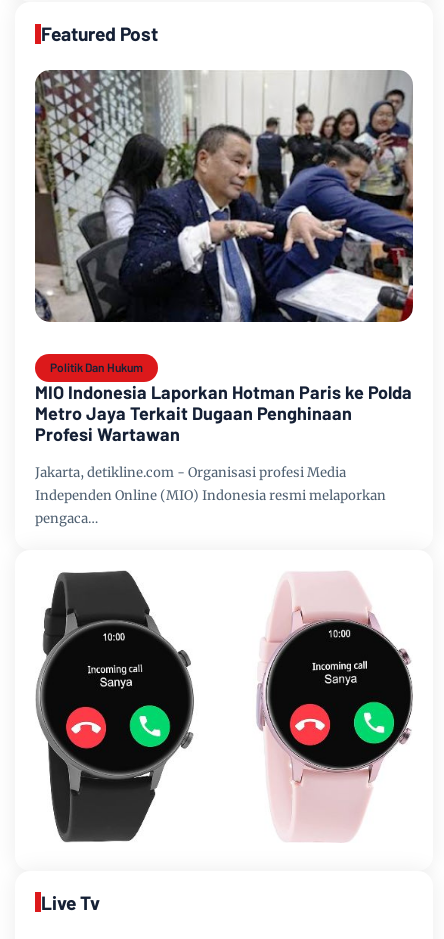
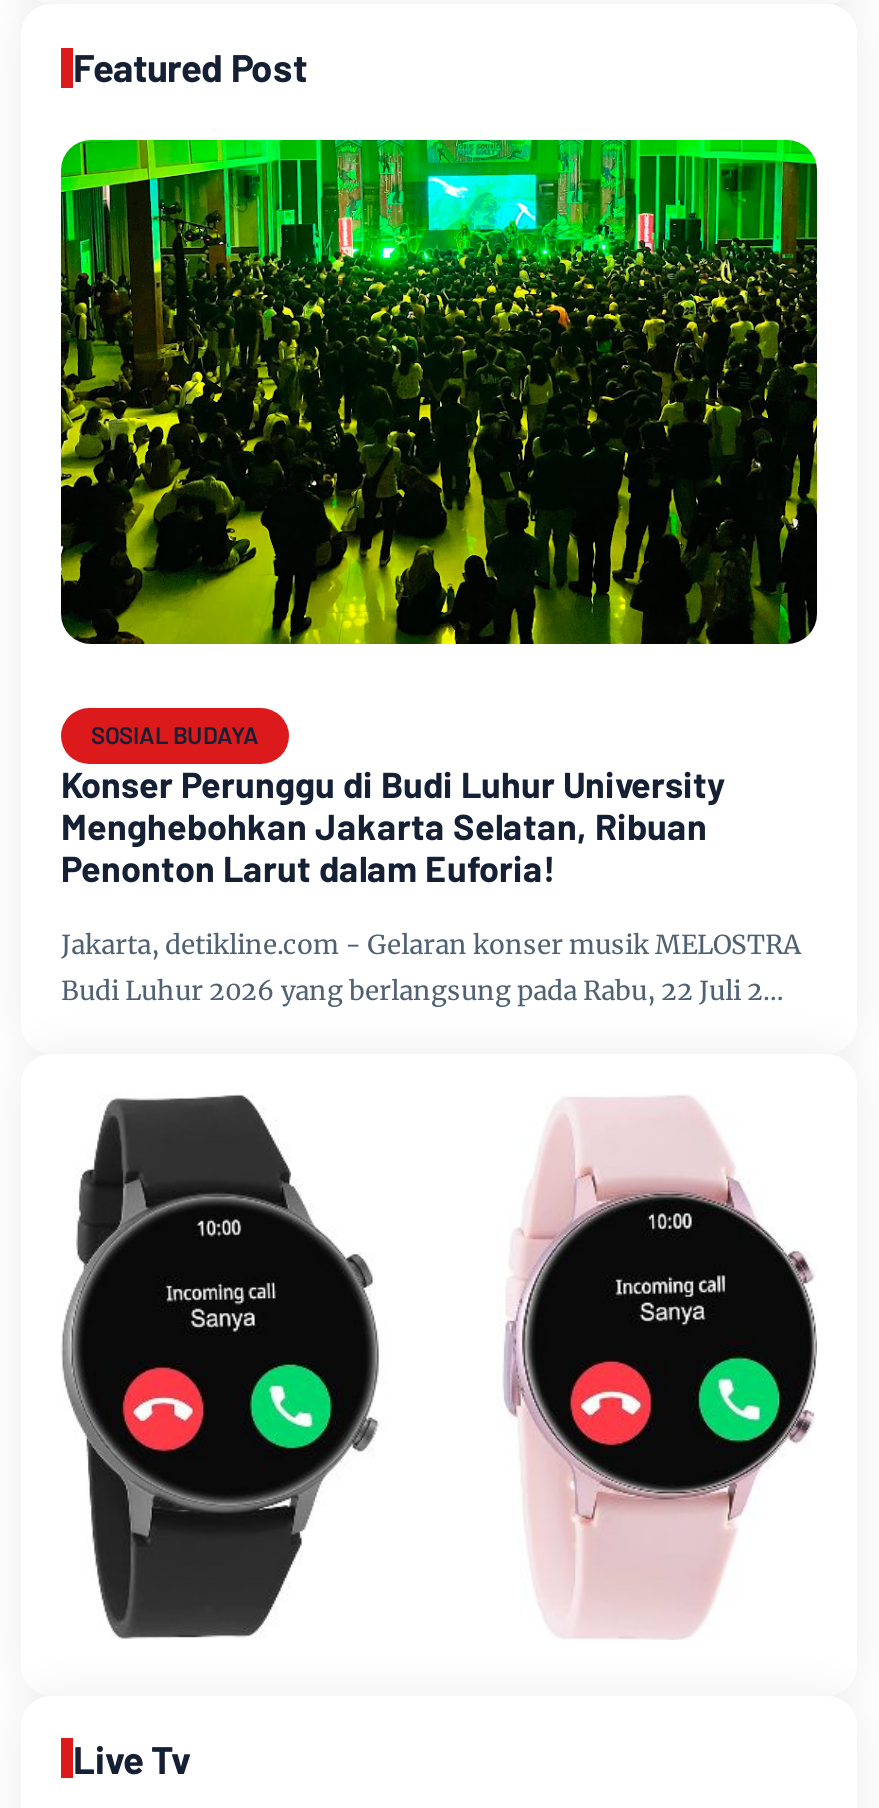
[34,69,414,445] [image] | Politik Dan Hukum | MIO Indonesia Laporkan Hotman Paris ke Polda | Metro Jaya Terkait Dugaan Penghinaan | Profesi Wartawan -> [59,138,819,890] [image] | SOSIAL BUDAYA | Konser Perunggu di Budi Luhur University | Menghebohkan Jakarta Selatan, Ribuan | Penonton Larut dalam Euforia!
[35,464,386,527] Jakarta, detikline.com - Organisasi profesi Media | Independen Online (MIO) Indonesia resmi melaporkan | pengaca… -> [61,928,801,1008] Jakarta, detikline.com - Gelaran konser musik MELOSTRA | Budi Luhur 2026 yang berlangsung pada Rabu, 22 Juli 2…

